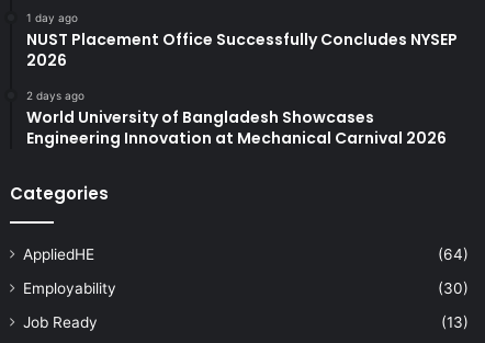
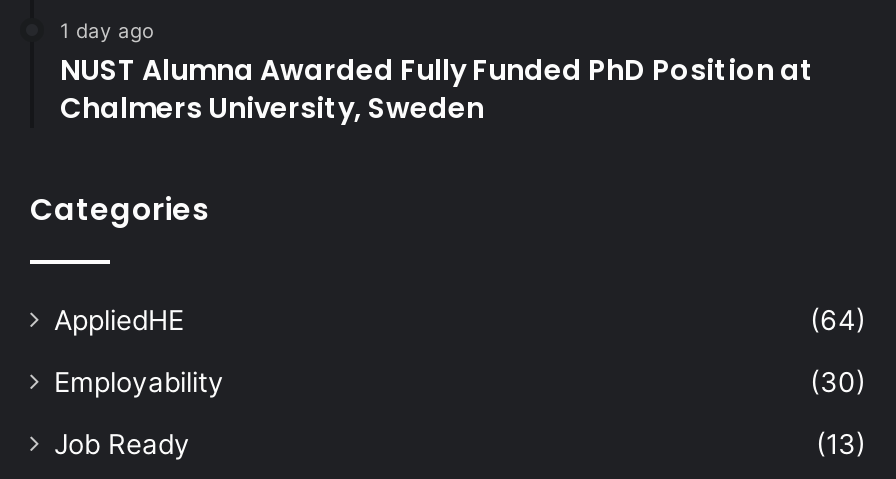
[26,28,458,149] NUST Placement Office Successfully Concludes NYSEP | 2026 | 2 days ago | World University of Bangladesh Showcases | Engineering Innovation at Mechanical Carnival 2026 -> [60,49,814,127] NUST Alumna Awarded Fully Funded PhD Position at | Chalmers University, Sweden

